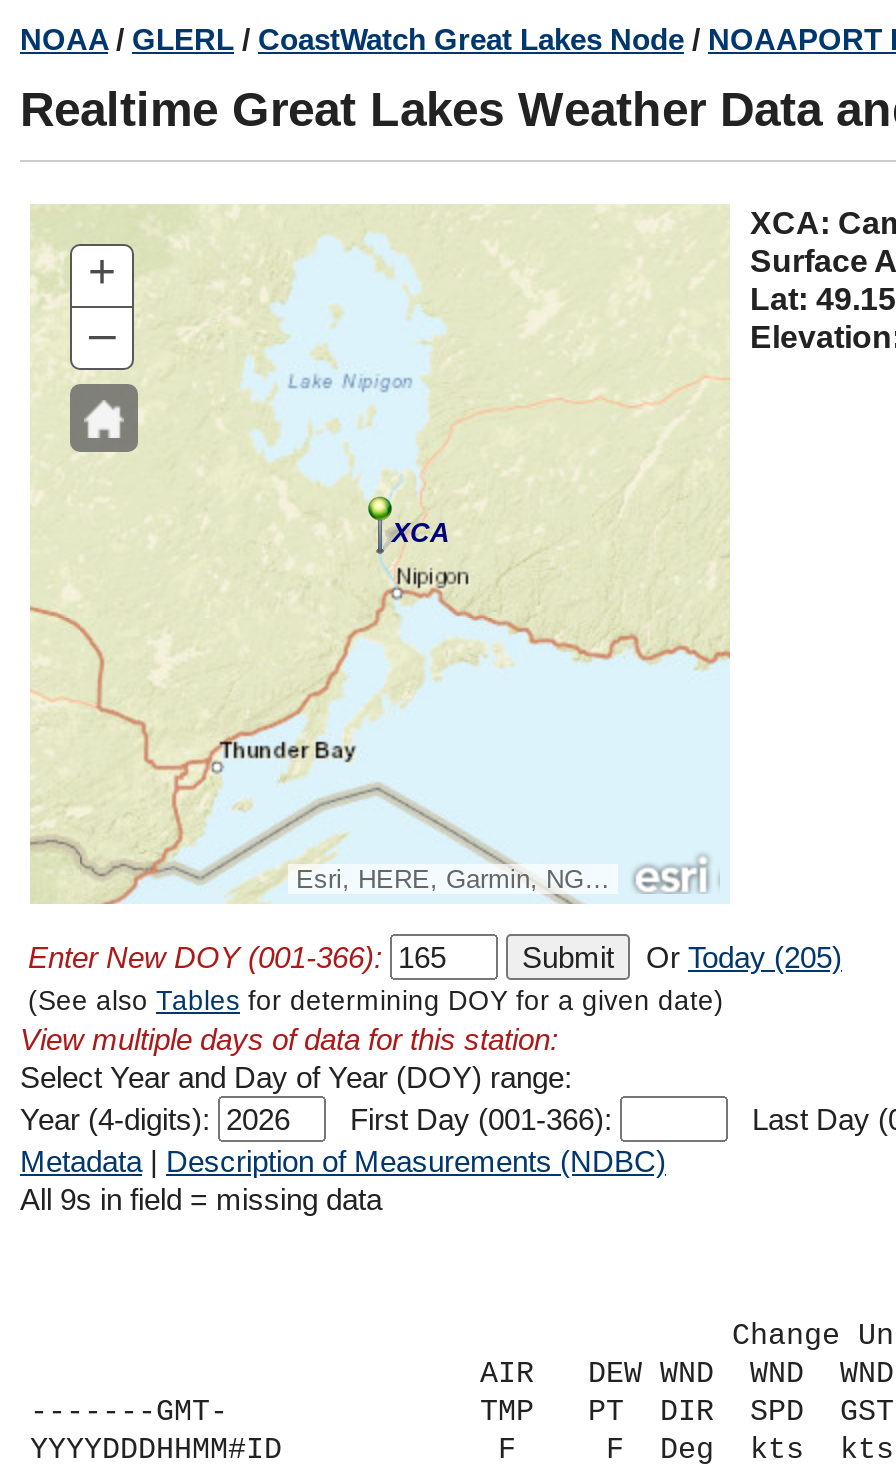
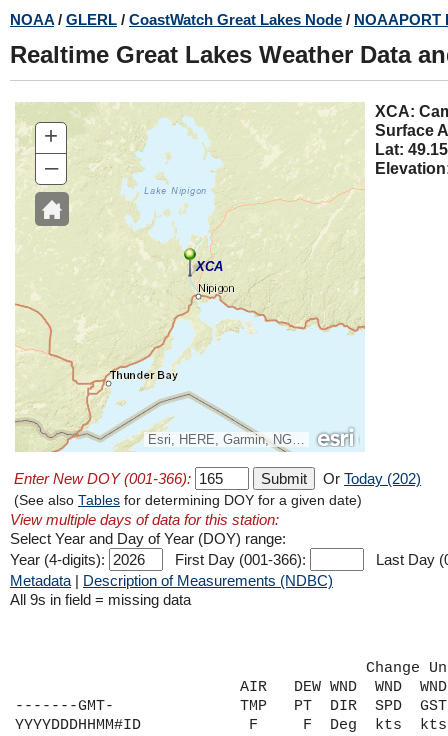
[630,940,842,974] Or Today (205) -> [315,470,421,487] Or Today (202)

